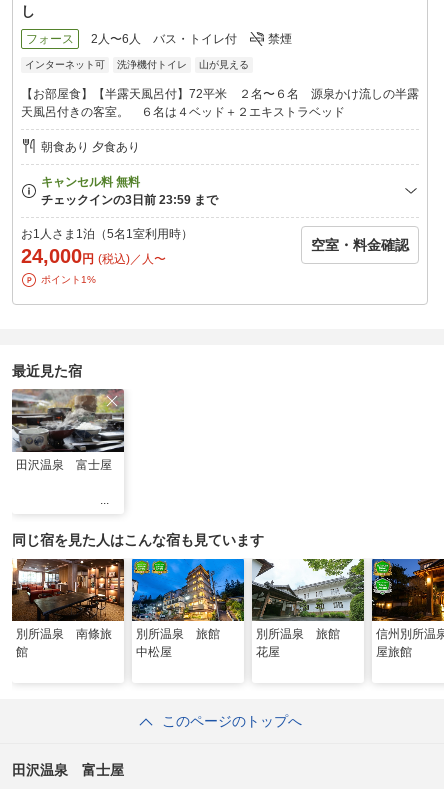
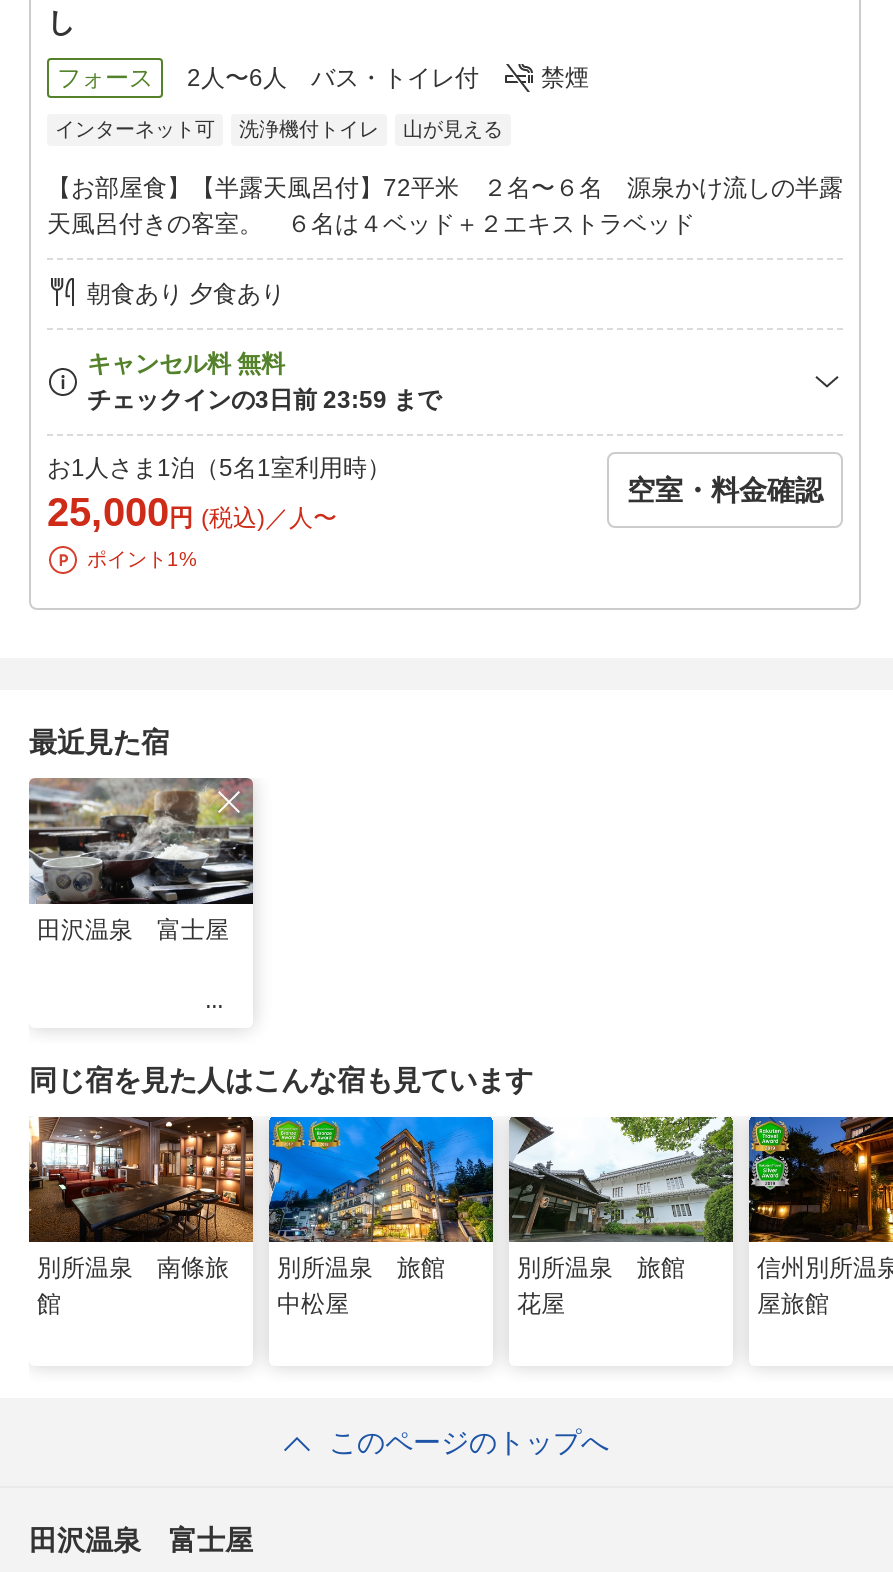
[21,245,166,267] 24,000円 (税込)／人〜 -> [47,490,337,534] 25,000円 (税込)／人〜

